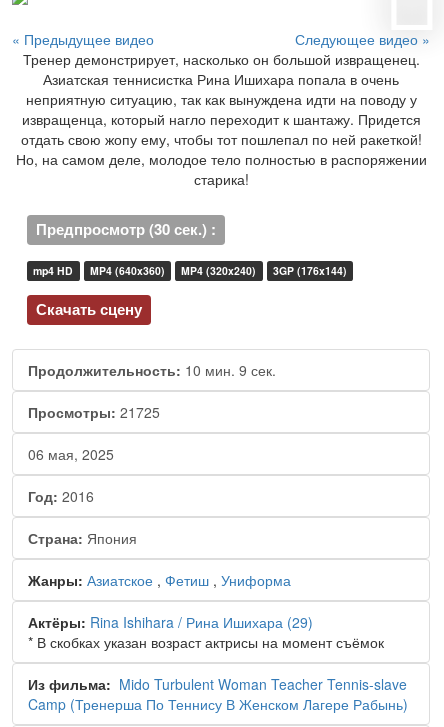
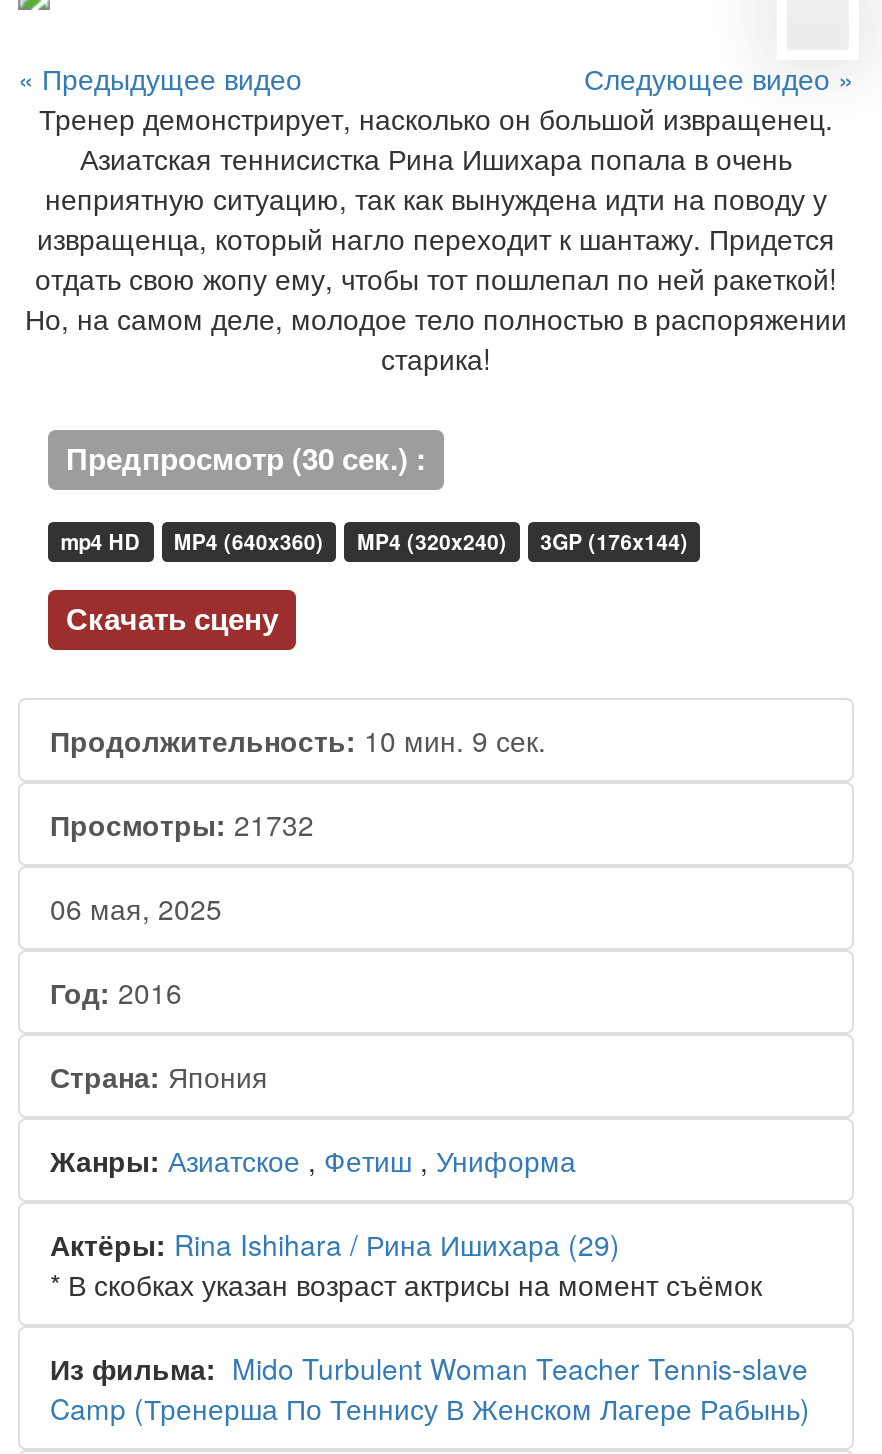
[28,402,160,422] Просмотры: 21725 -> [50,804,314,844] Просмотры: 21732

